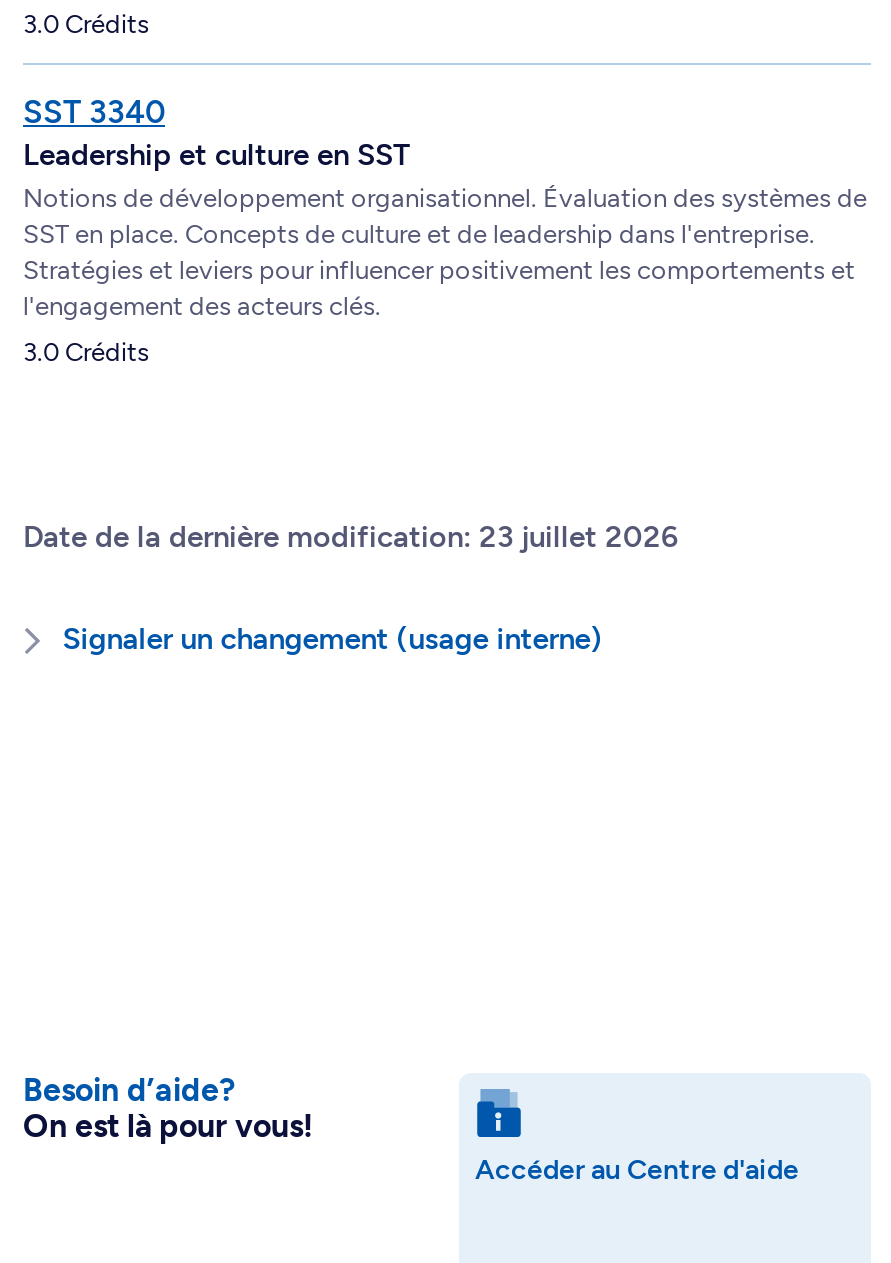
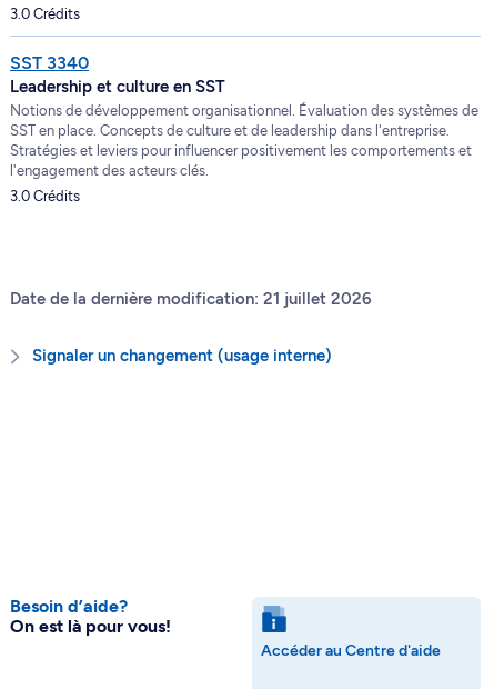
[23,520,679,556] Date de la dernière modification: 23 juillet 2026 -> [10,289,372,309] Date de la dernière modification: 21 juillet 2026

